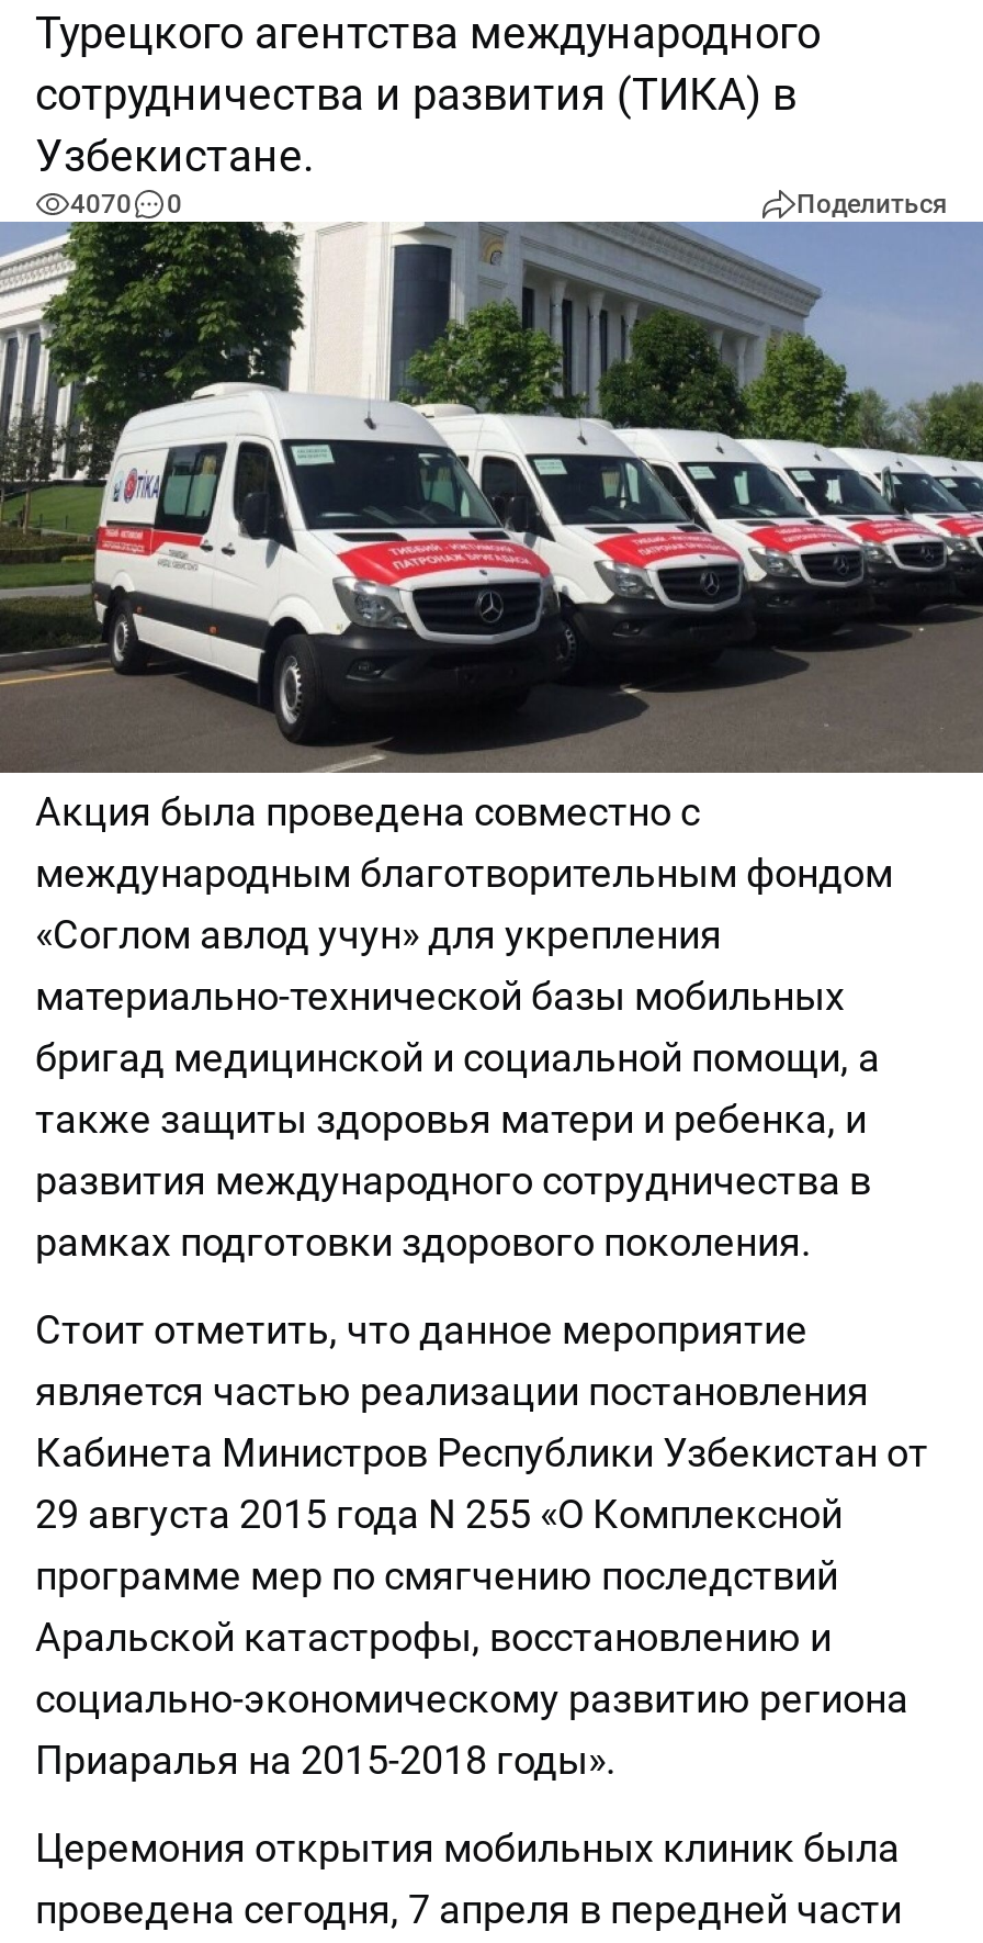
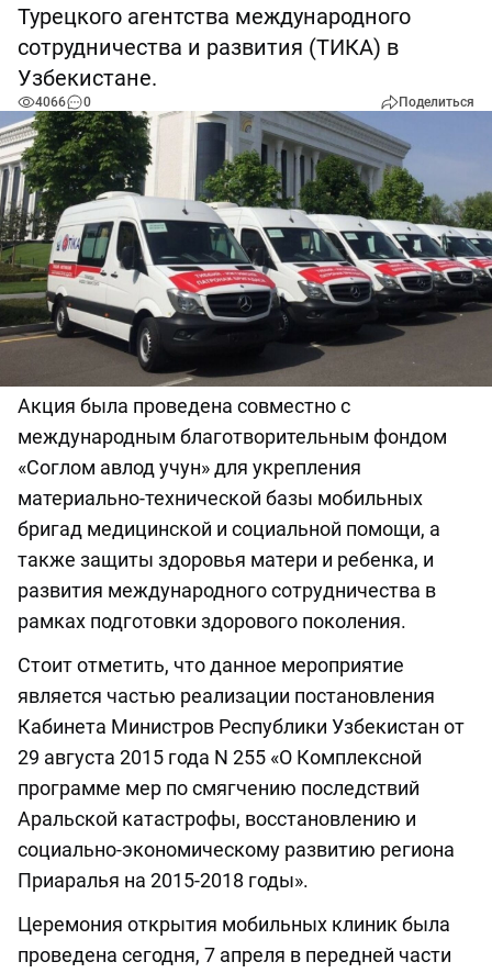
[70,189,182,220] 4070 0 -> [35,94,91,110] 4066 0

